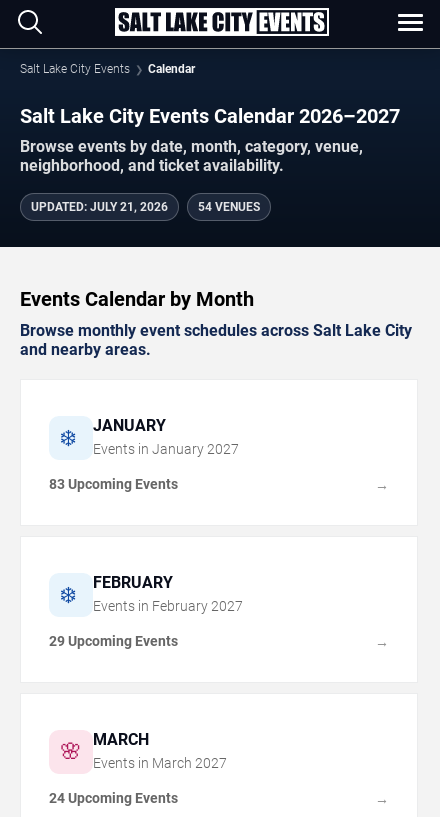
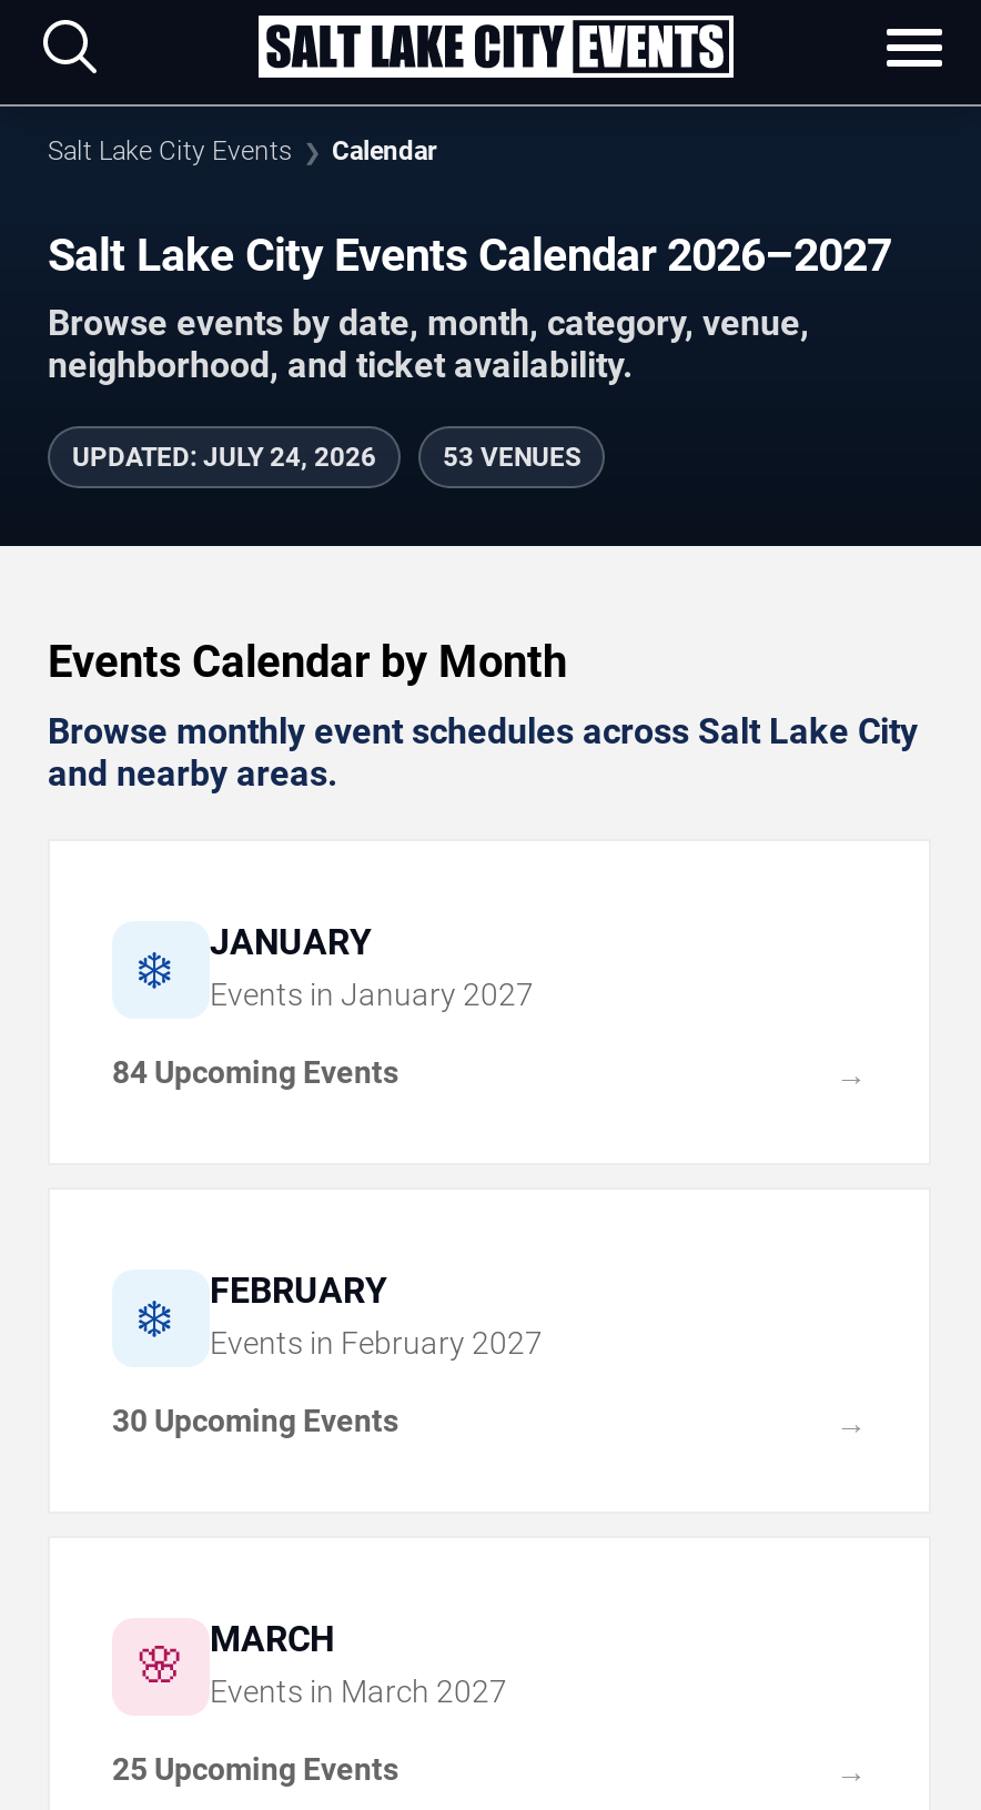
[31,200,168,214] UPDATED: JULY 21, 2026 -> [72,443,376,474] UPDATED: JULY 24, 2026
[198,200,260,214] 54 VENUES -> [443,443,580,474] 53 VENUES
[49,476,178,492] 83 Upcoming Events -> [112,1055,398,1091] 84 Upcoming Events
[49,633,178,649] 29 Upcoming Events -> [112,1404,398,1439] 30 Upcoming Events
[49,790,178,806] 24 Upcoming Events -> [112,1752,398,1788] 25 Upcoming Events

